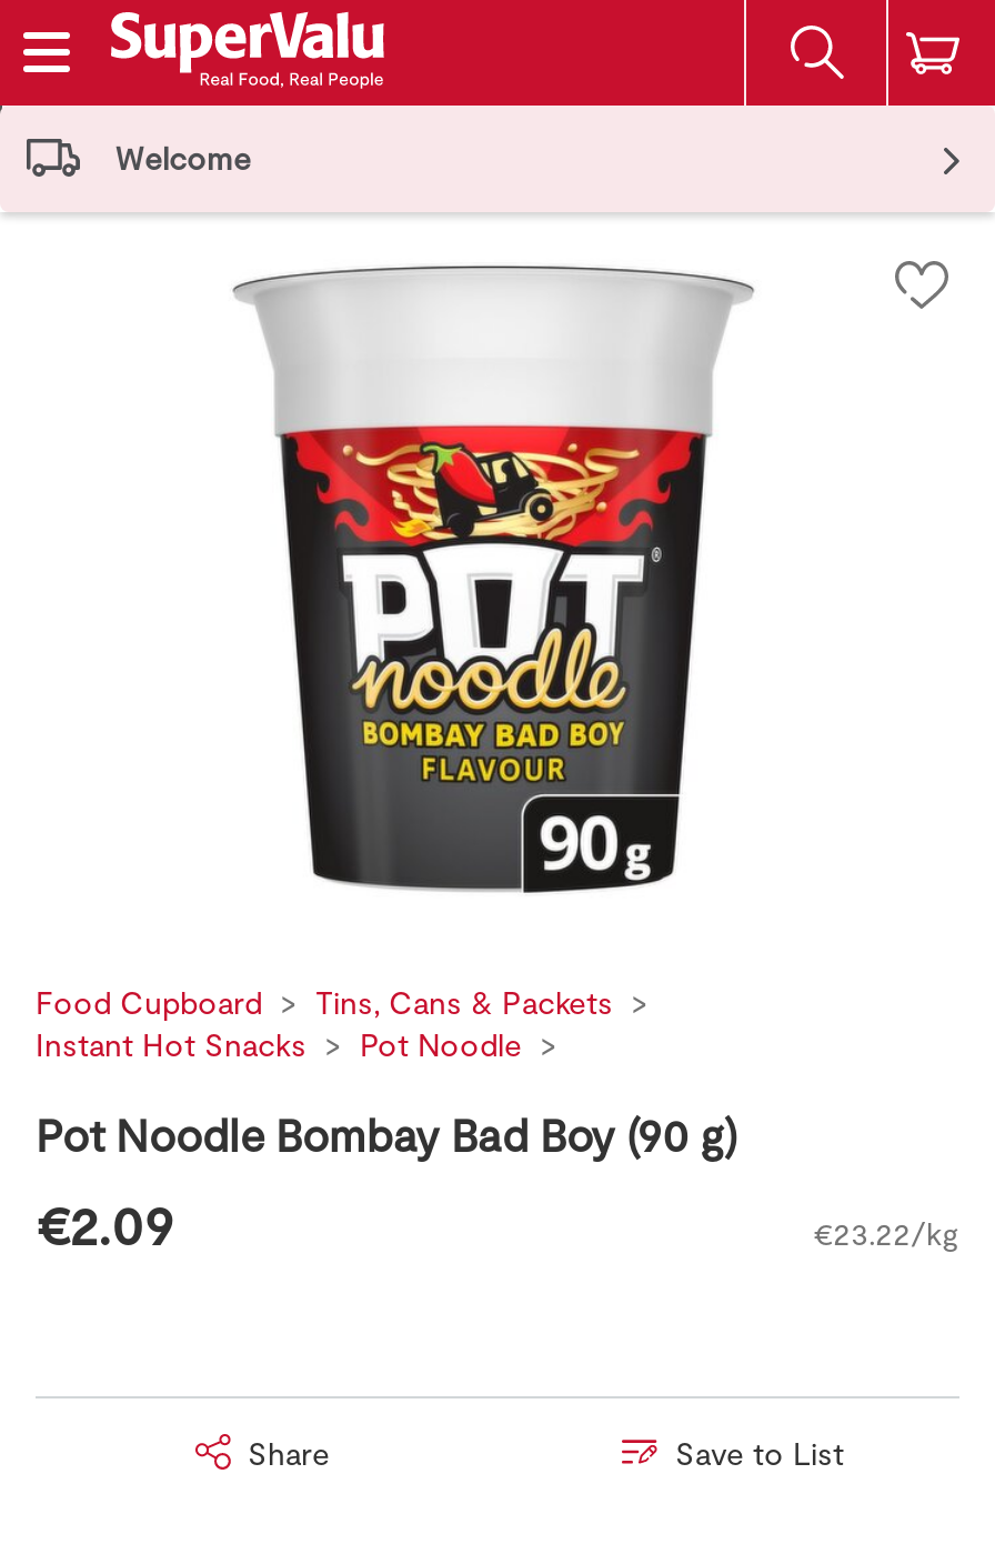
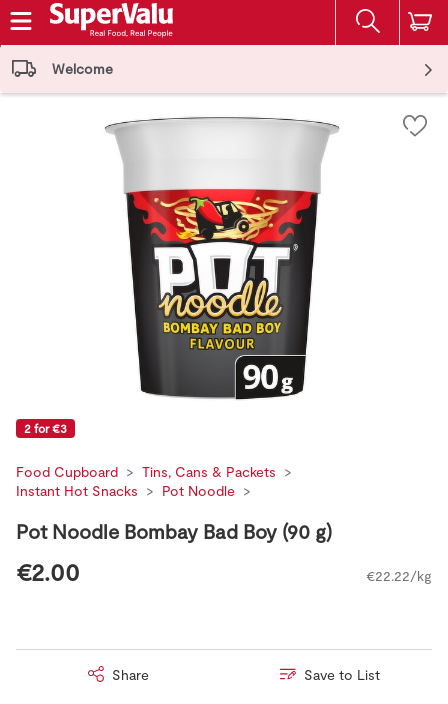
none -> [24,421,67,435] 2 for €3
[36,1192,959,1257] €2.09 | €23.22/kg -> [16,557,432,586] €2.00 | €22.22/kg

